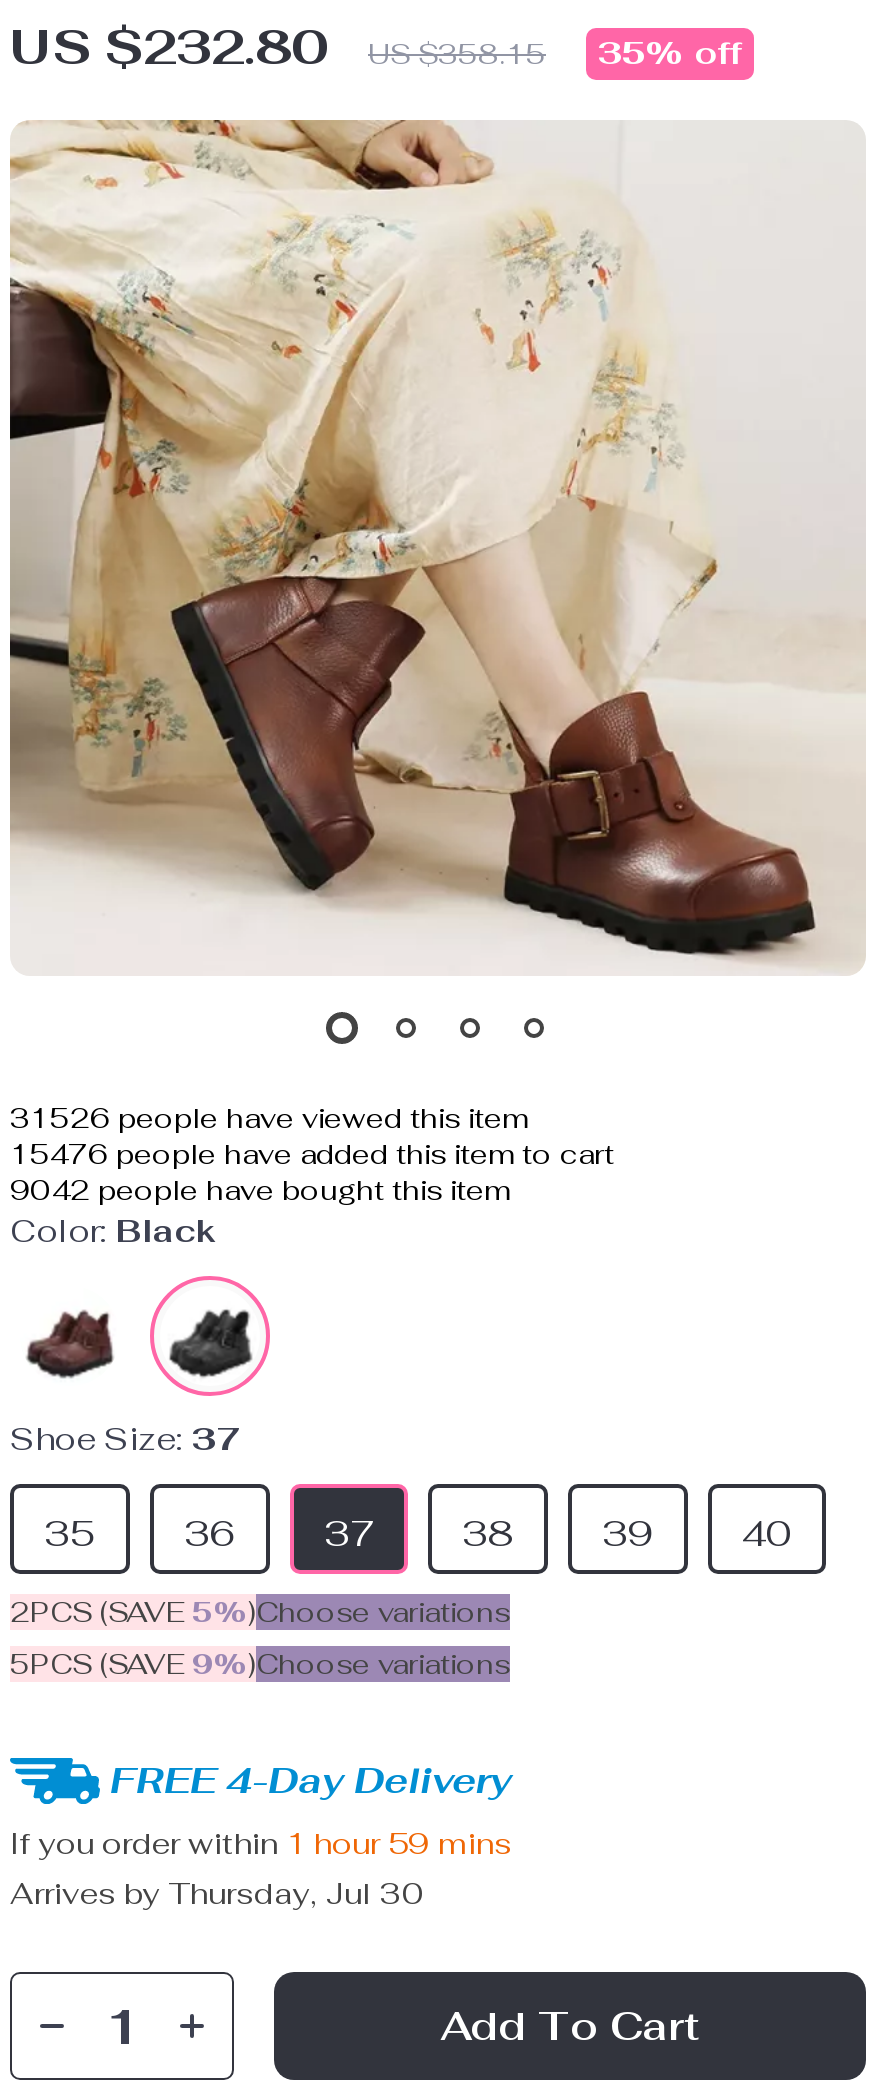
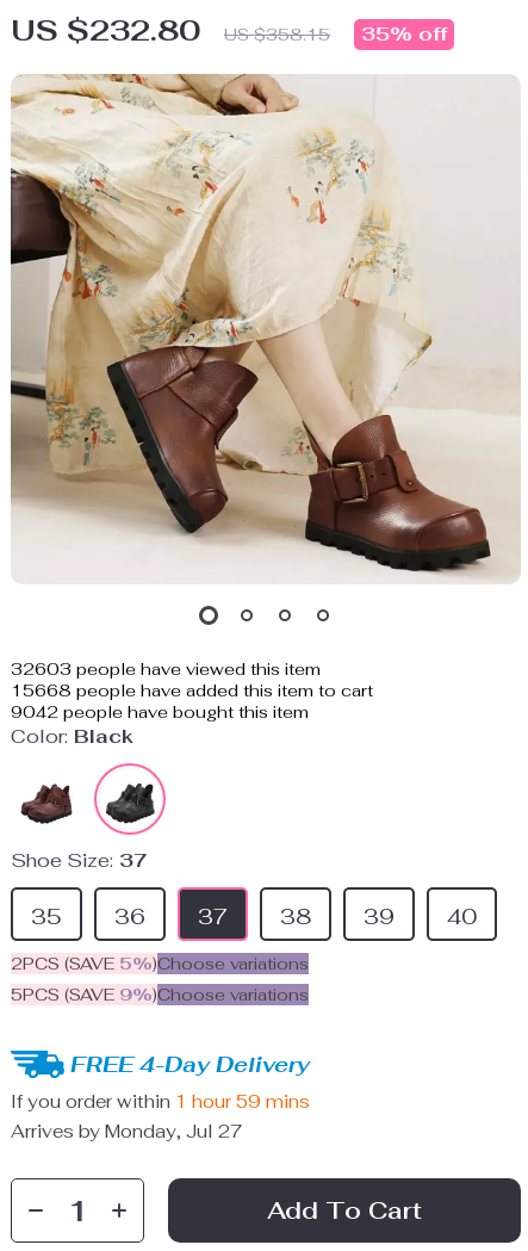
[10,1100,528,1136] 31526 people have viewed this item -> [11,658,321,680] 32603 people have viewed this item
[10,1136,614,1172] 15476 people have added this item to cart -> [11,680,373,701] 15668 people have added this item to cart
[10,1874,424,1912] Arrives by Thursday, Jul 30 -> [11,1120,243,1142] Arrives by Monday, Jul 27

